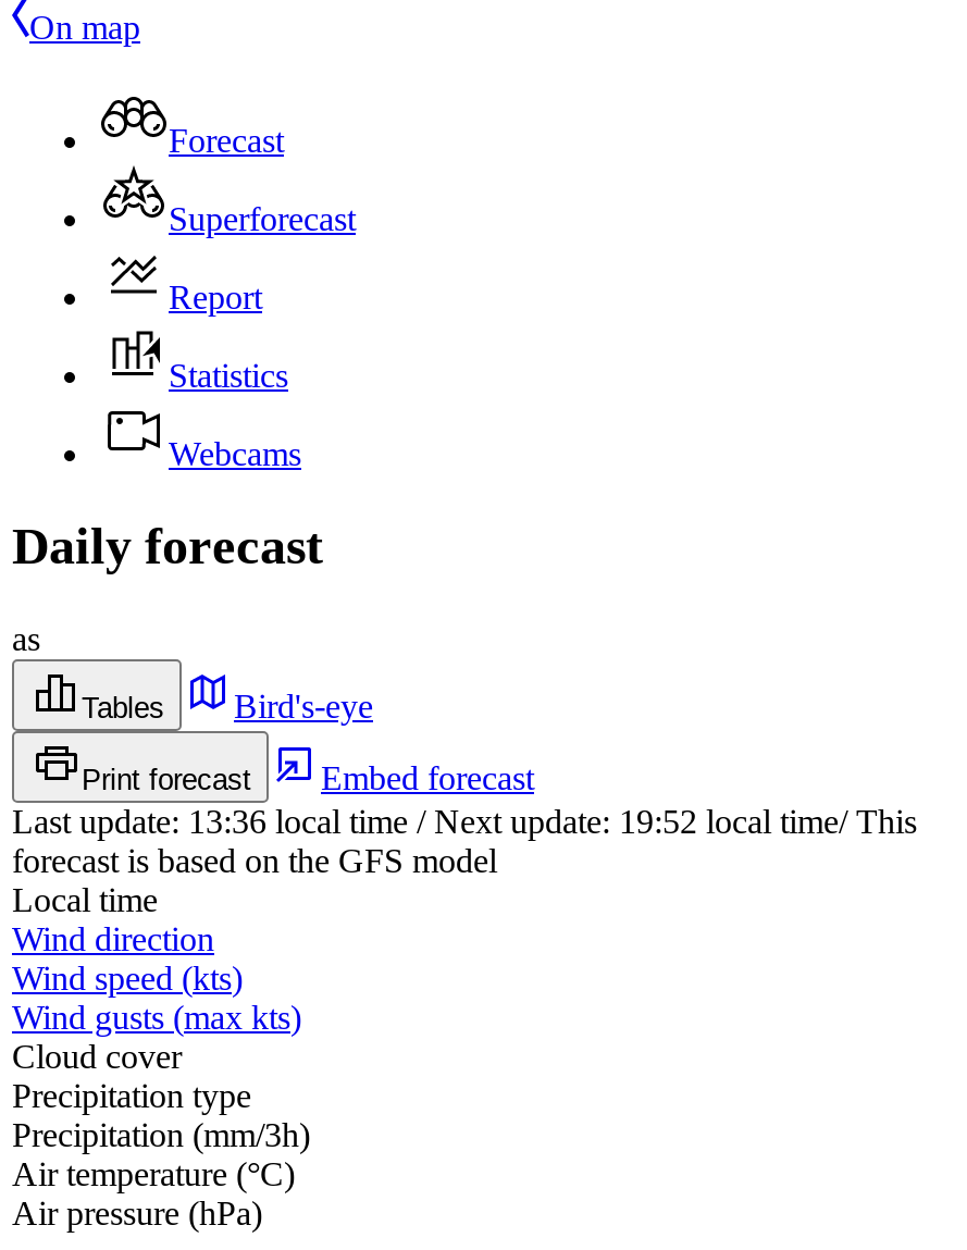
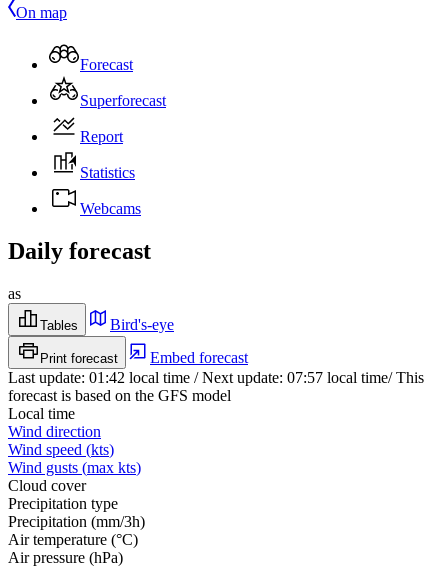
[12,802,917,839] Last update:13:36 local time / Next update: 19:52 local time/ This -> [8,369,424,386] Last update:01:42 local time / Next update: 07:57 local time/ This

